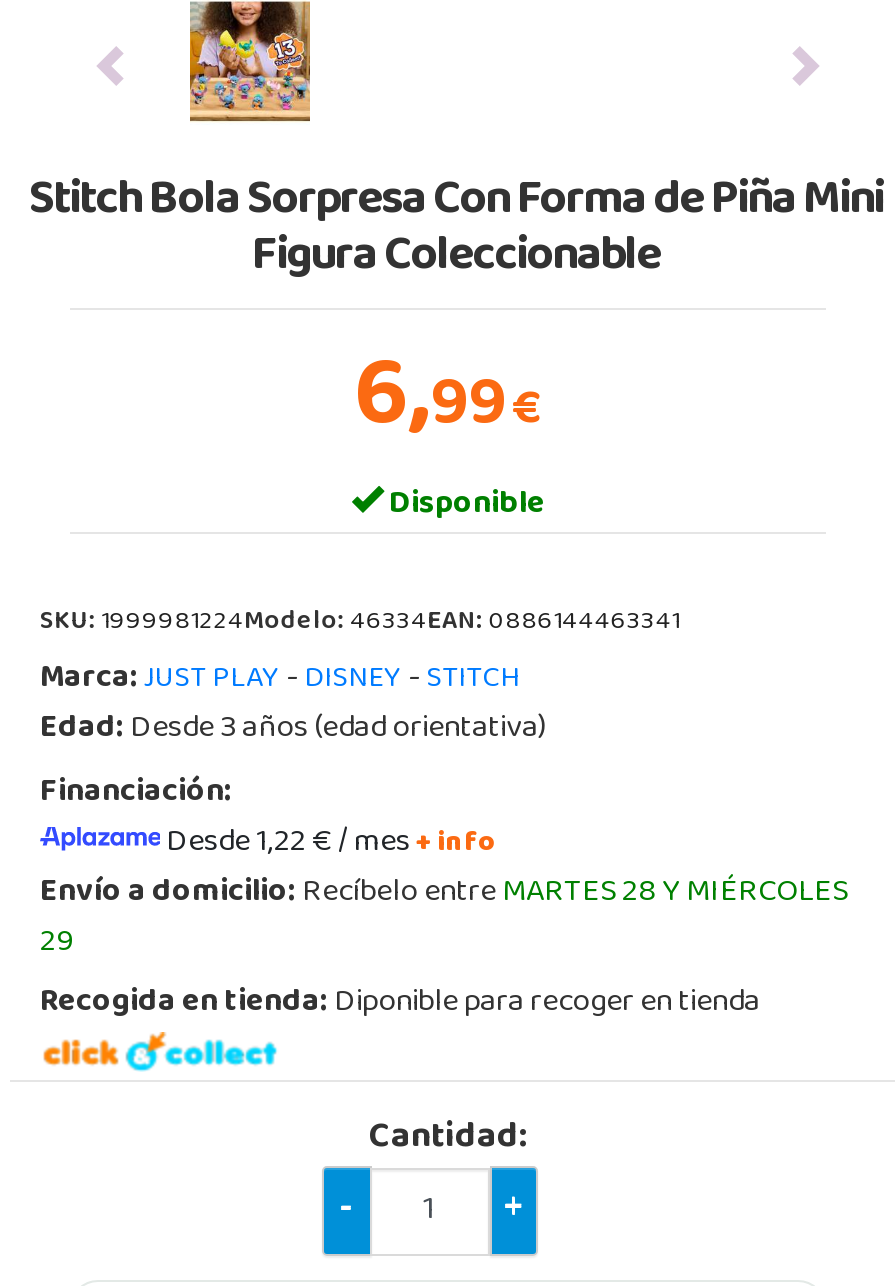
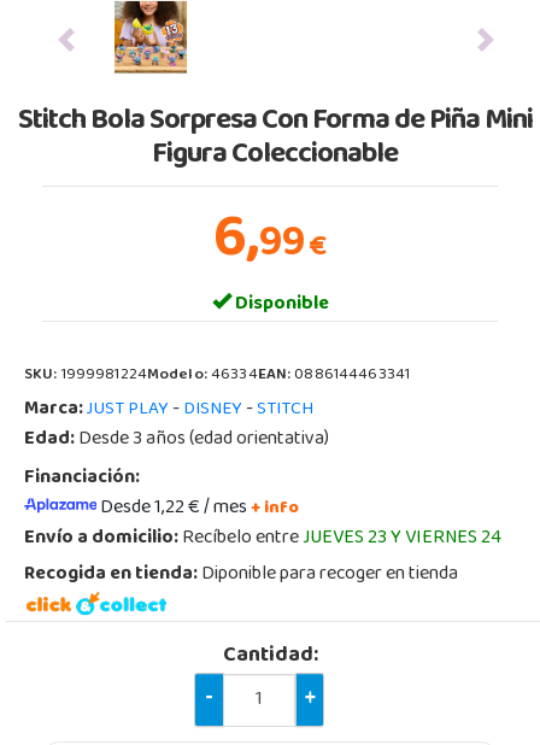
[40,862,848,976] Envío a domicilio: Recíbelo entreMARTES 28 Y MIÉRCOLES | 29 -> [24,520,501,558] Envío a domicilio: Recíbelo entreJUEVES 23 Y VIERNES 24

